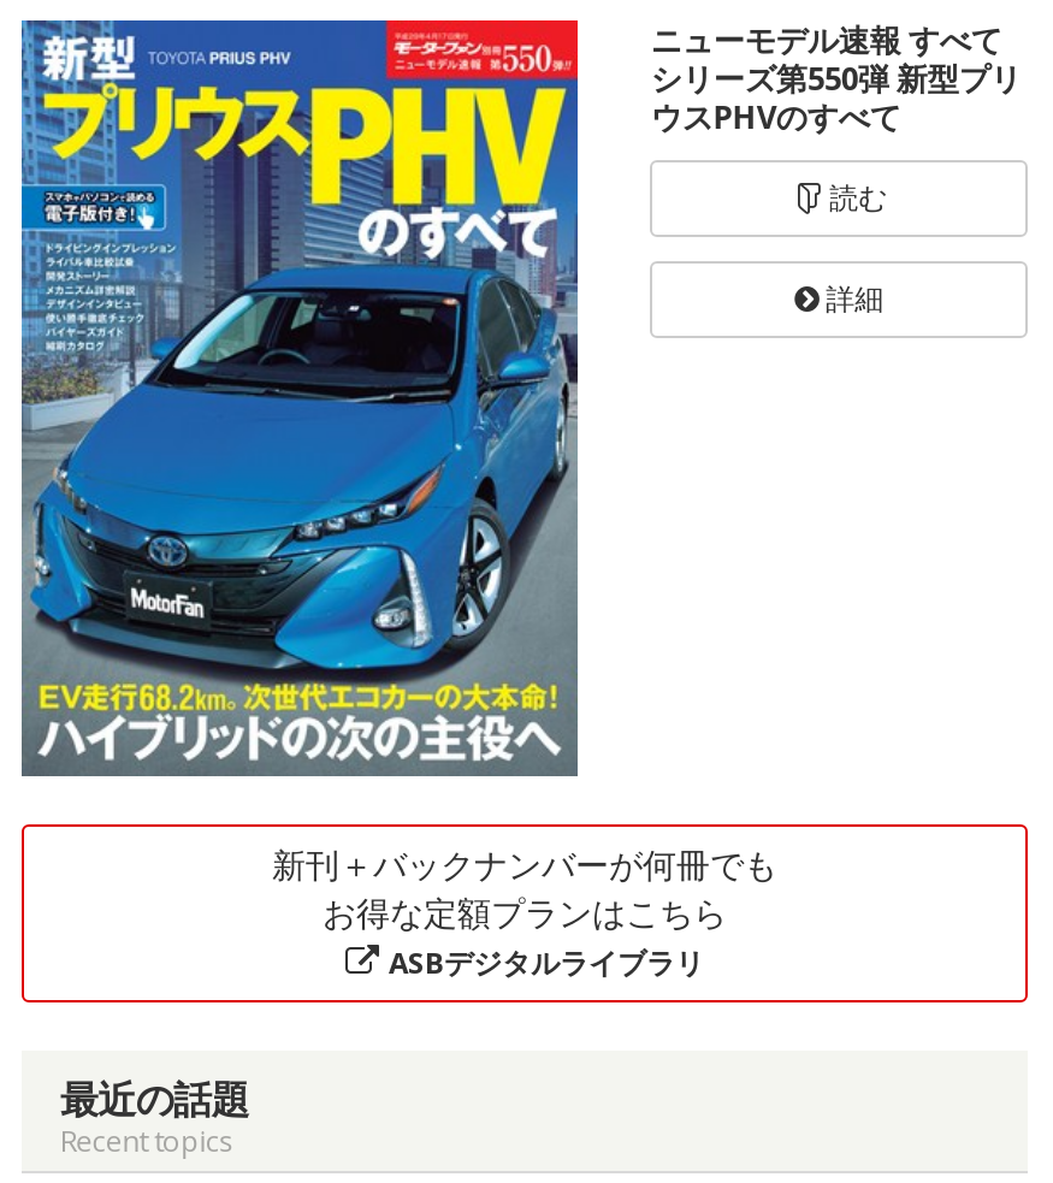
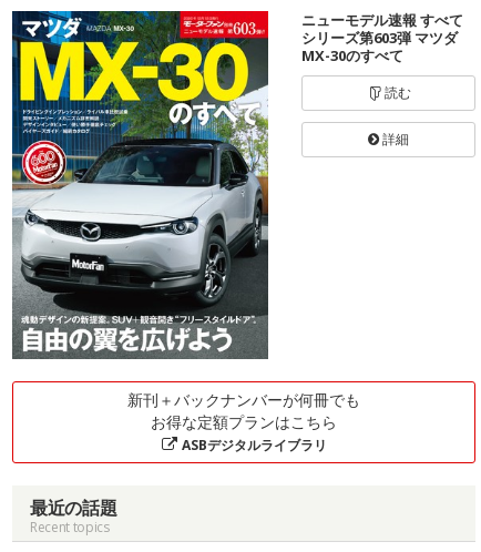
[19,18,1021,769] [image] | シリーズ第550弾 新型プリ | ウスPHVのすべて -> [11,10,458,357] [image] | シリーズ第603弾 マツダ | MX-30のすべて

